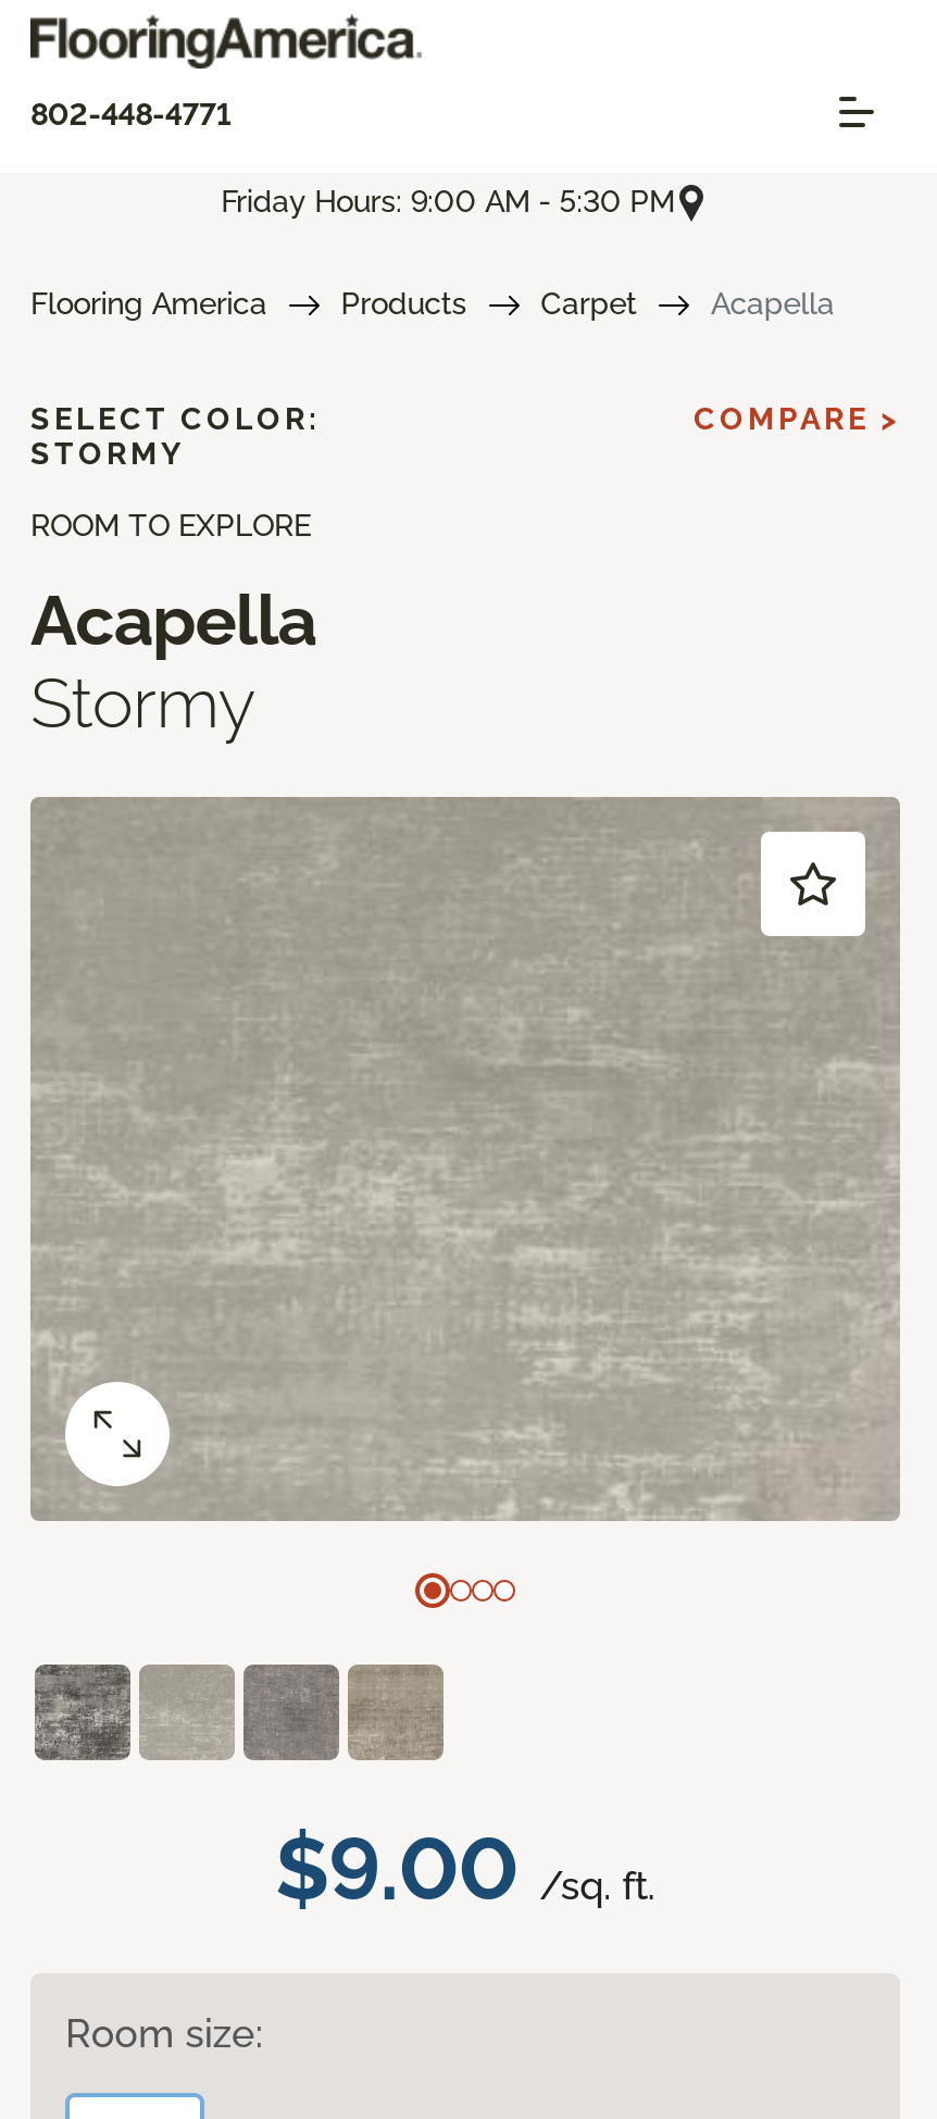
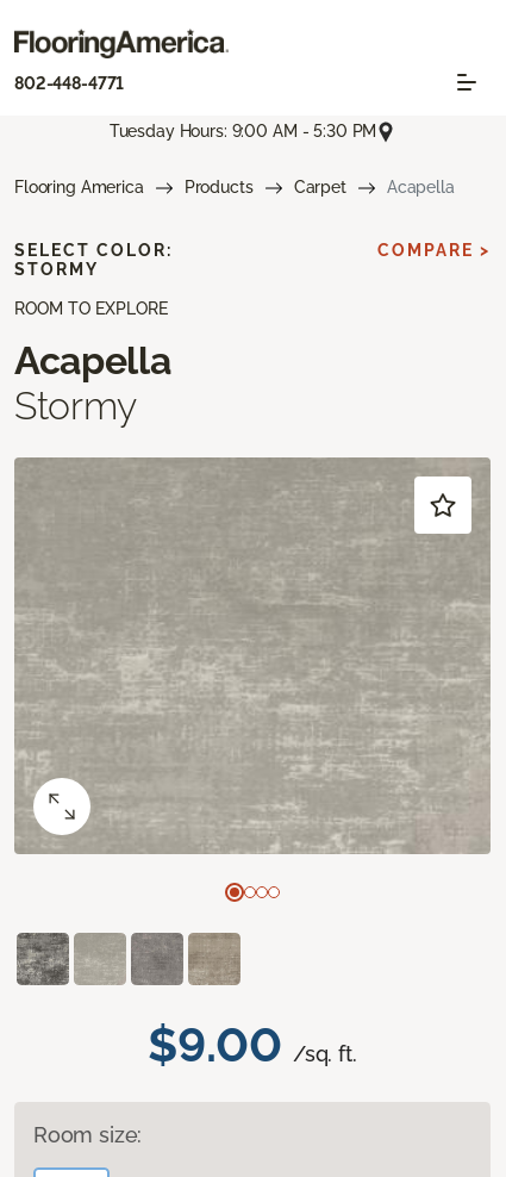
[221,184,675,219] Friday Hours: 9:00 AM - 5:30 PM -> [109,122,377,141] Tuesday Hours: 9:00 AM - 5:30 PM

